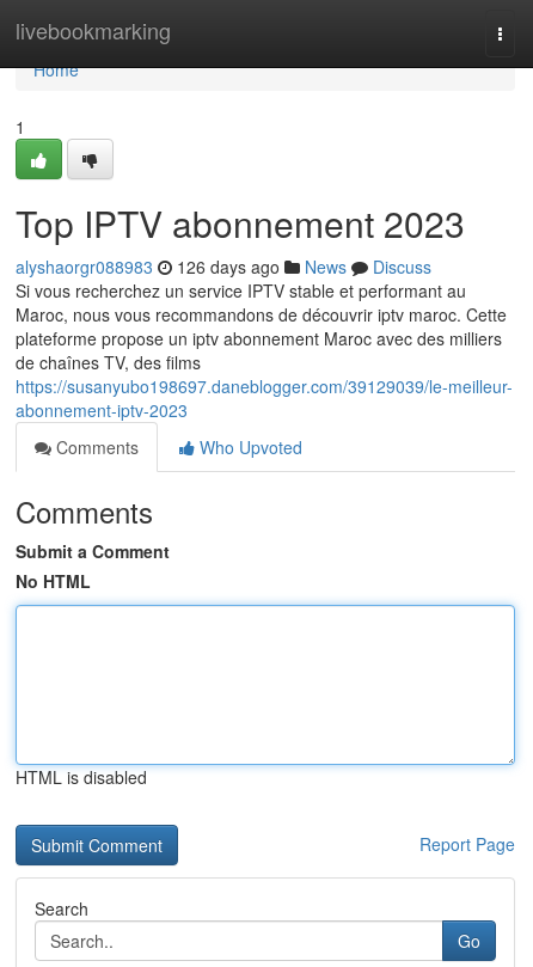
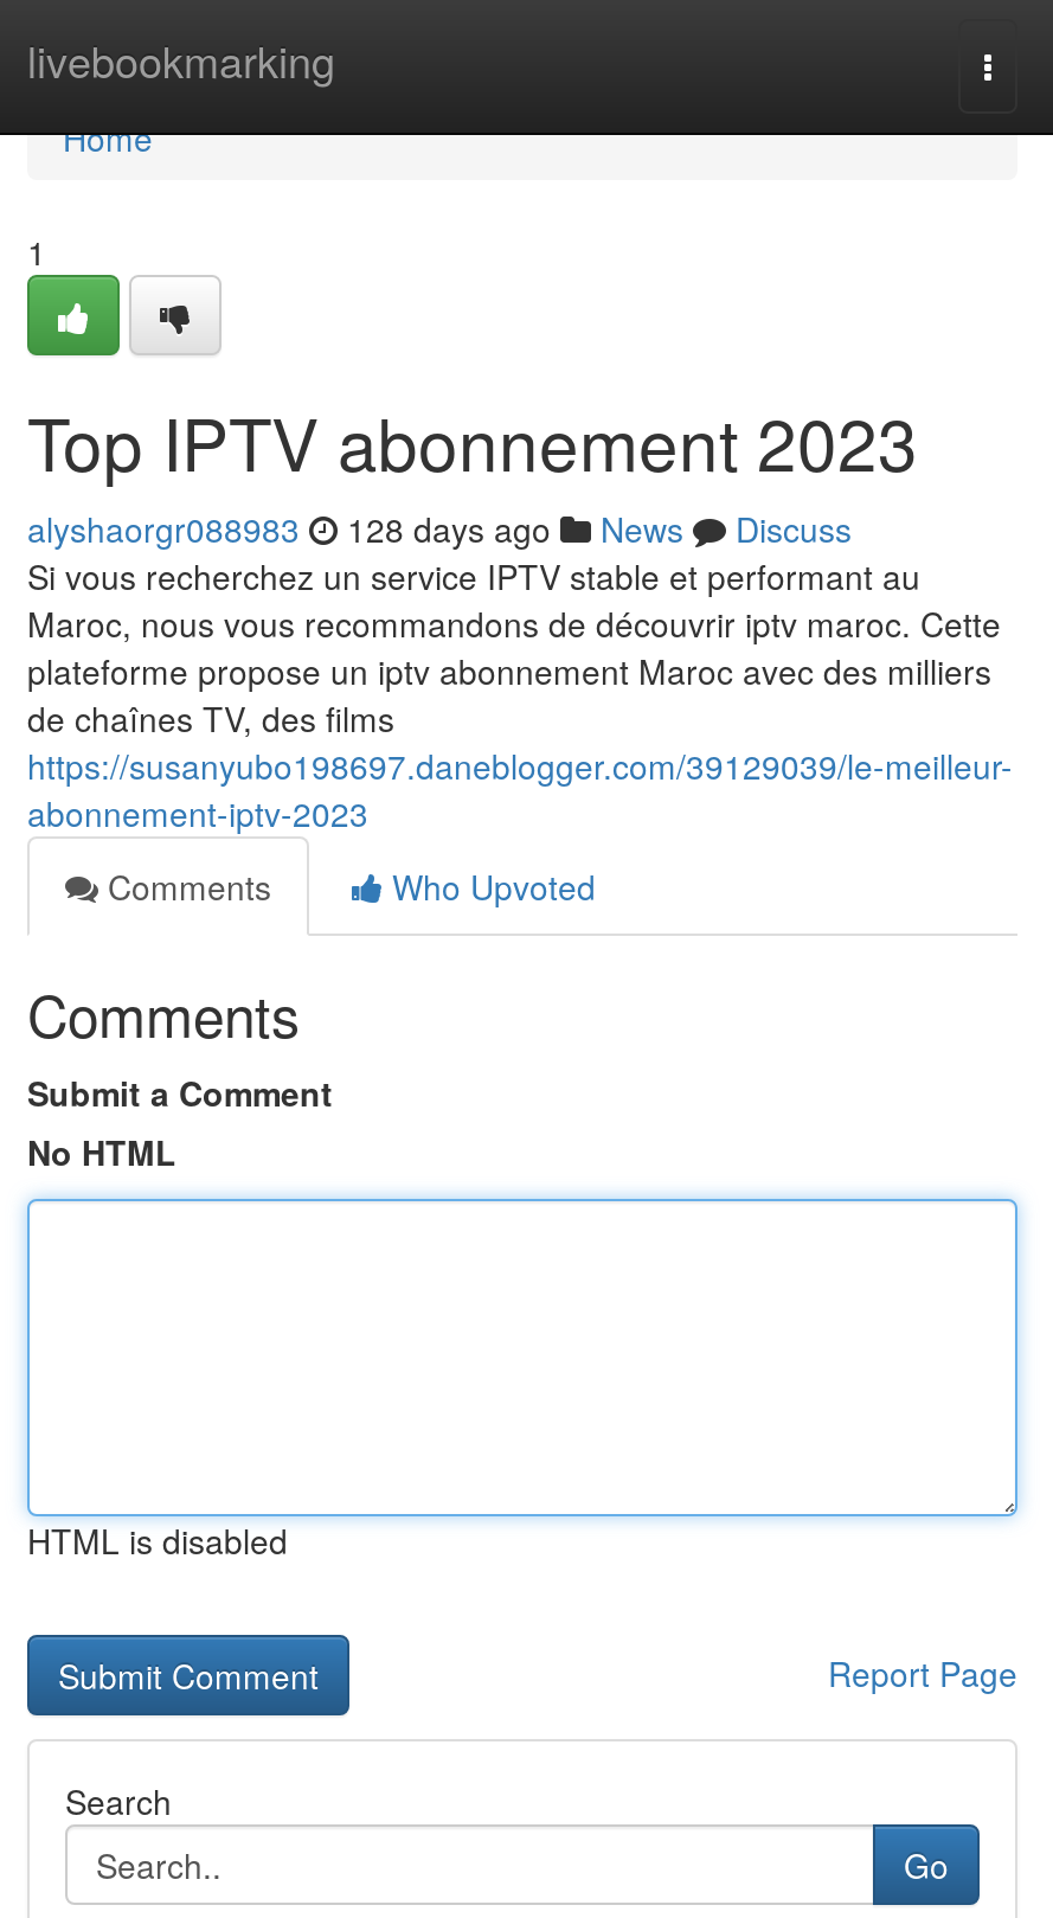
[16,255,431,279] alyshaorgr088983 126 days ago News Discuss -> [27,505,852,552] alyshaorgr088983 128 days ago News Discuss

